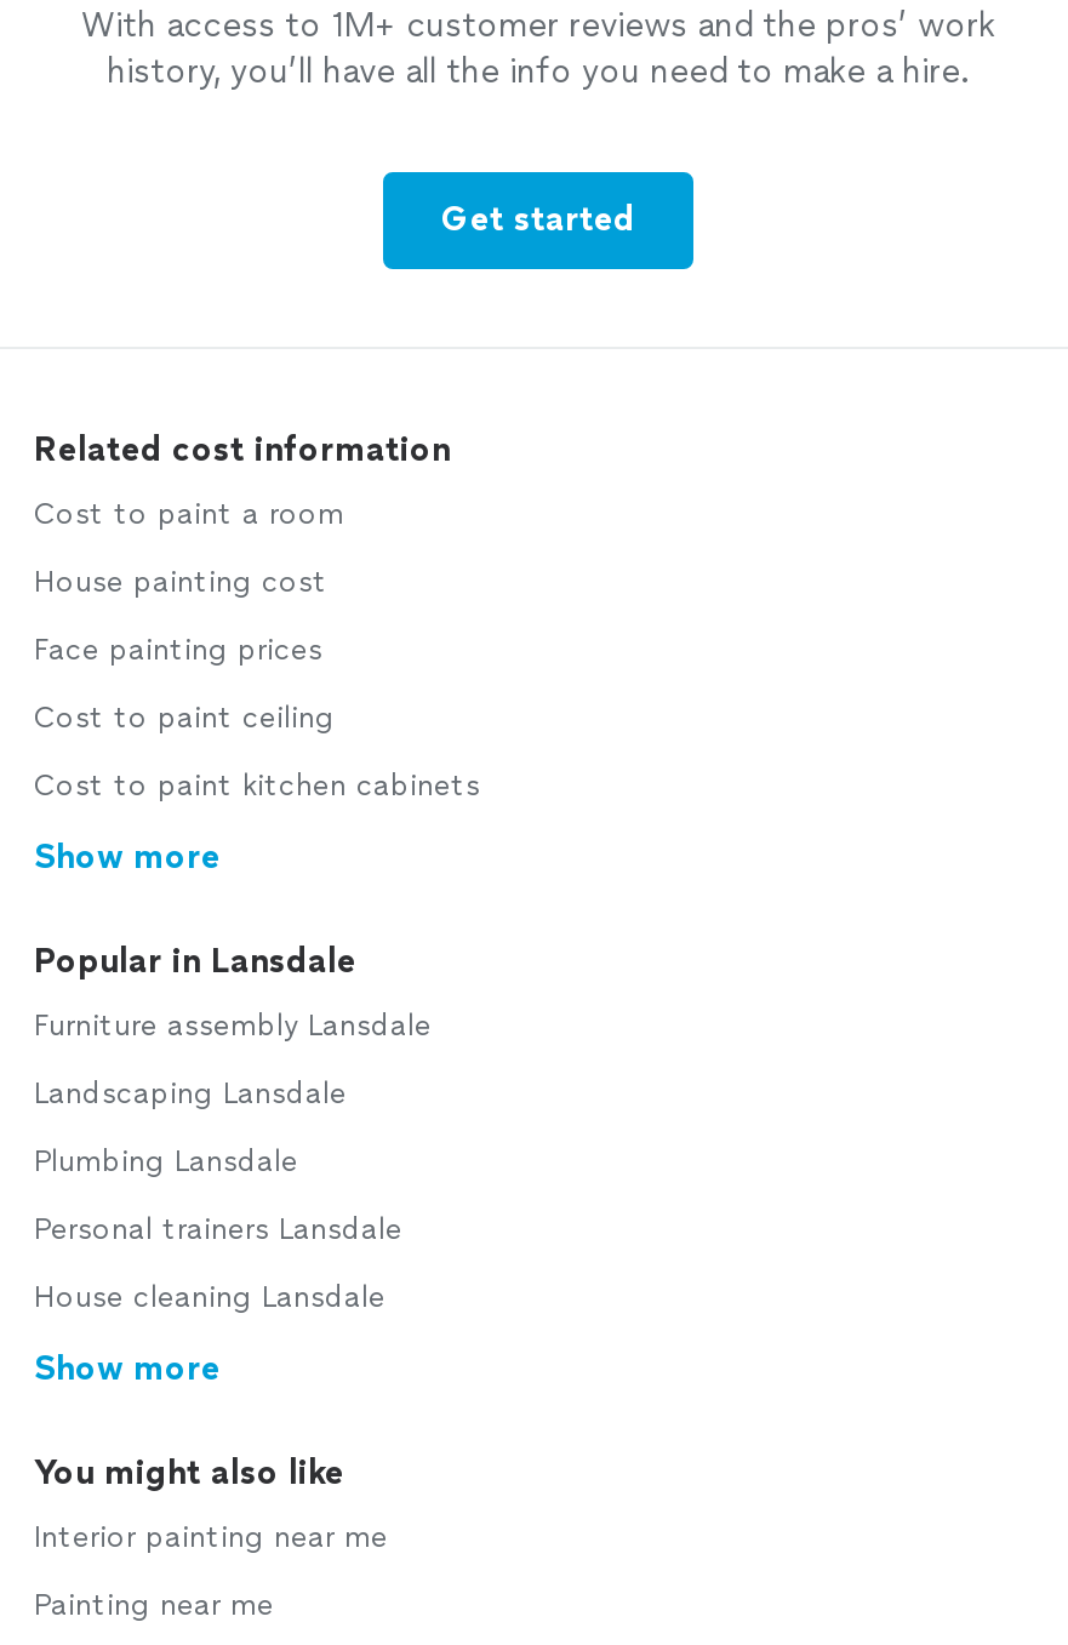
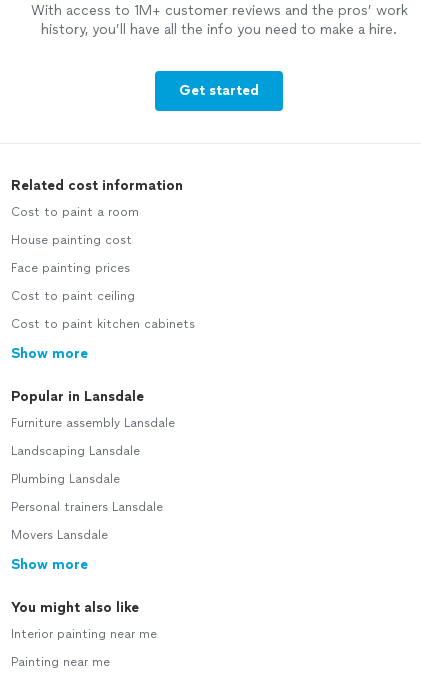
[34,1280,385,1314] House cleaning Lansdale -> [11,528,108,542] Movers Lansdale

